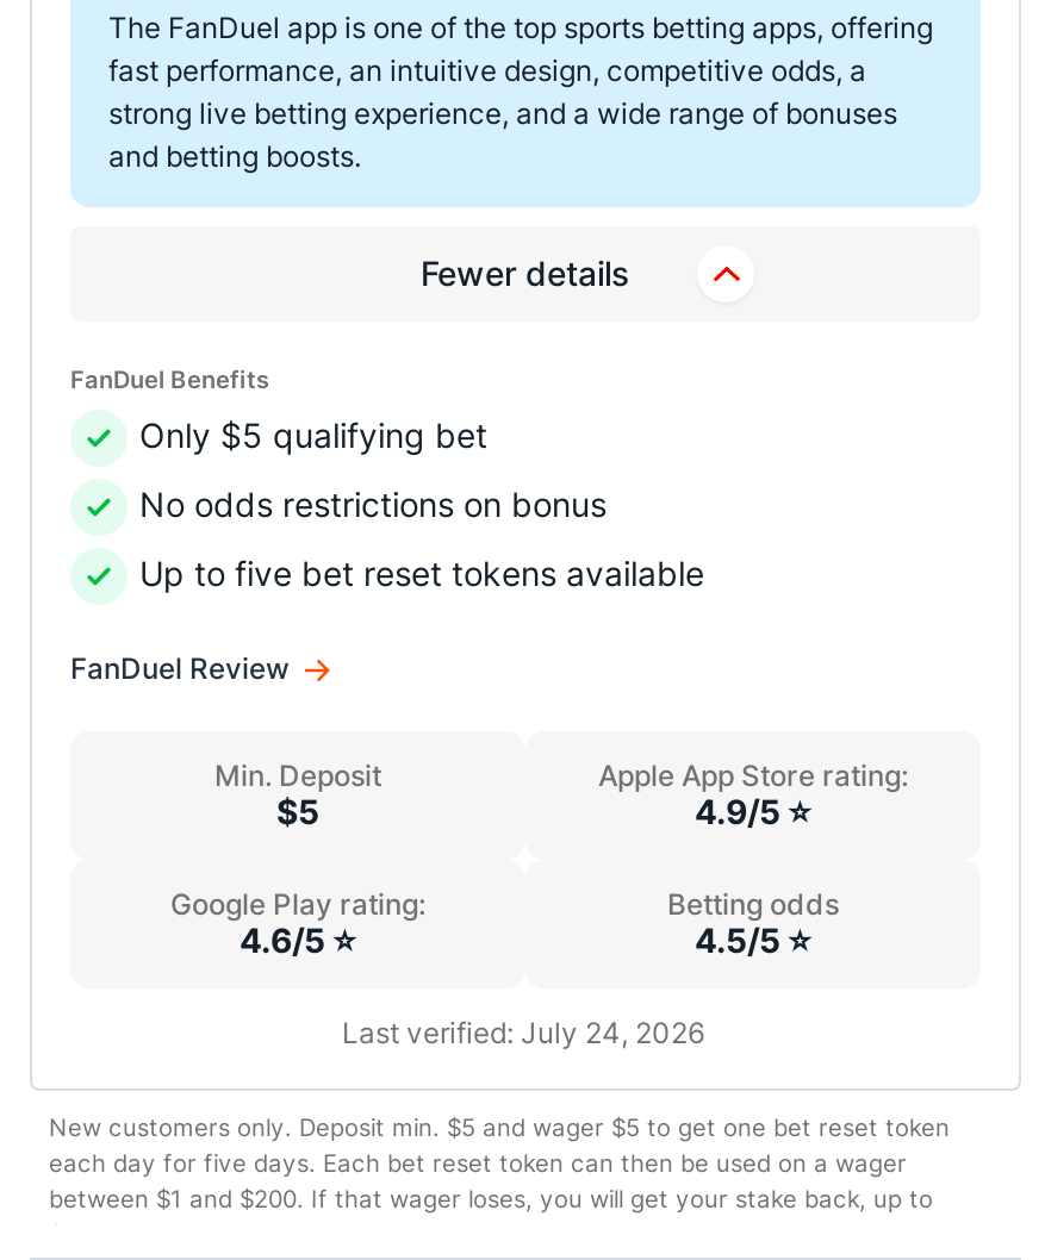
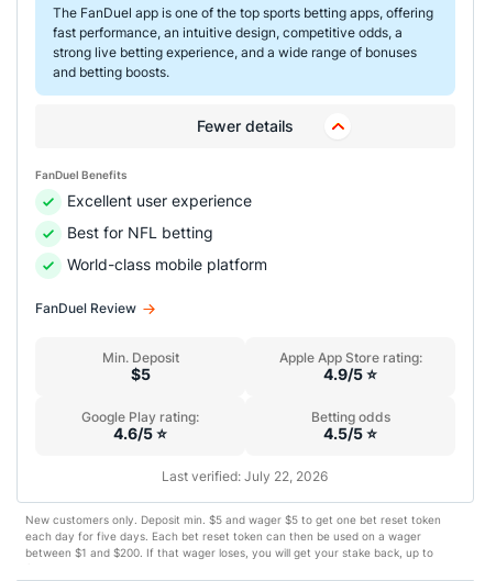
[139,414,487,455] Only $5 qualifying bet -> [67,191,252,210] Excellent user experience
[139,484,607,524] No odds restrictions on bonus -> [67,223,213,242] Best for NFL betting
[139,553,704,593] Up to five bet reset tokens available -> [67,255,267,273] World-class mobile platform
[342,1015,704,1050] Last verified: July 24, 2026 -> [161,468,327,484] Last verified: July 22, 2026

